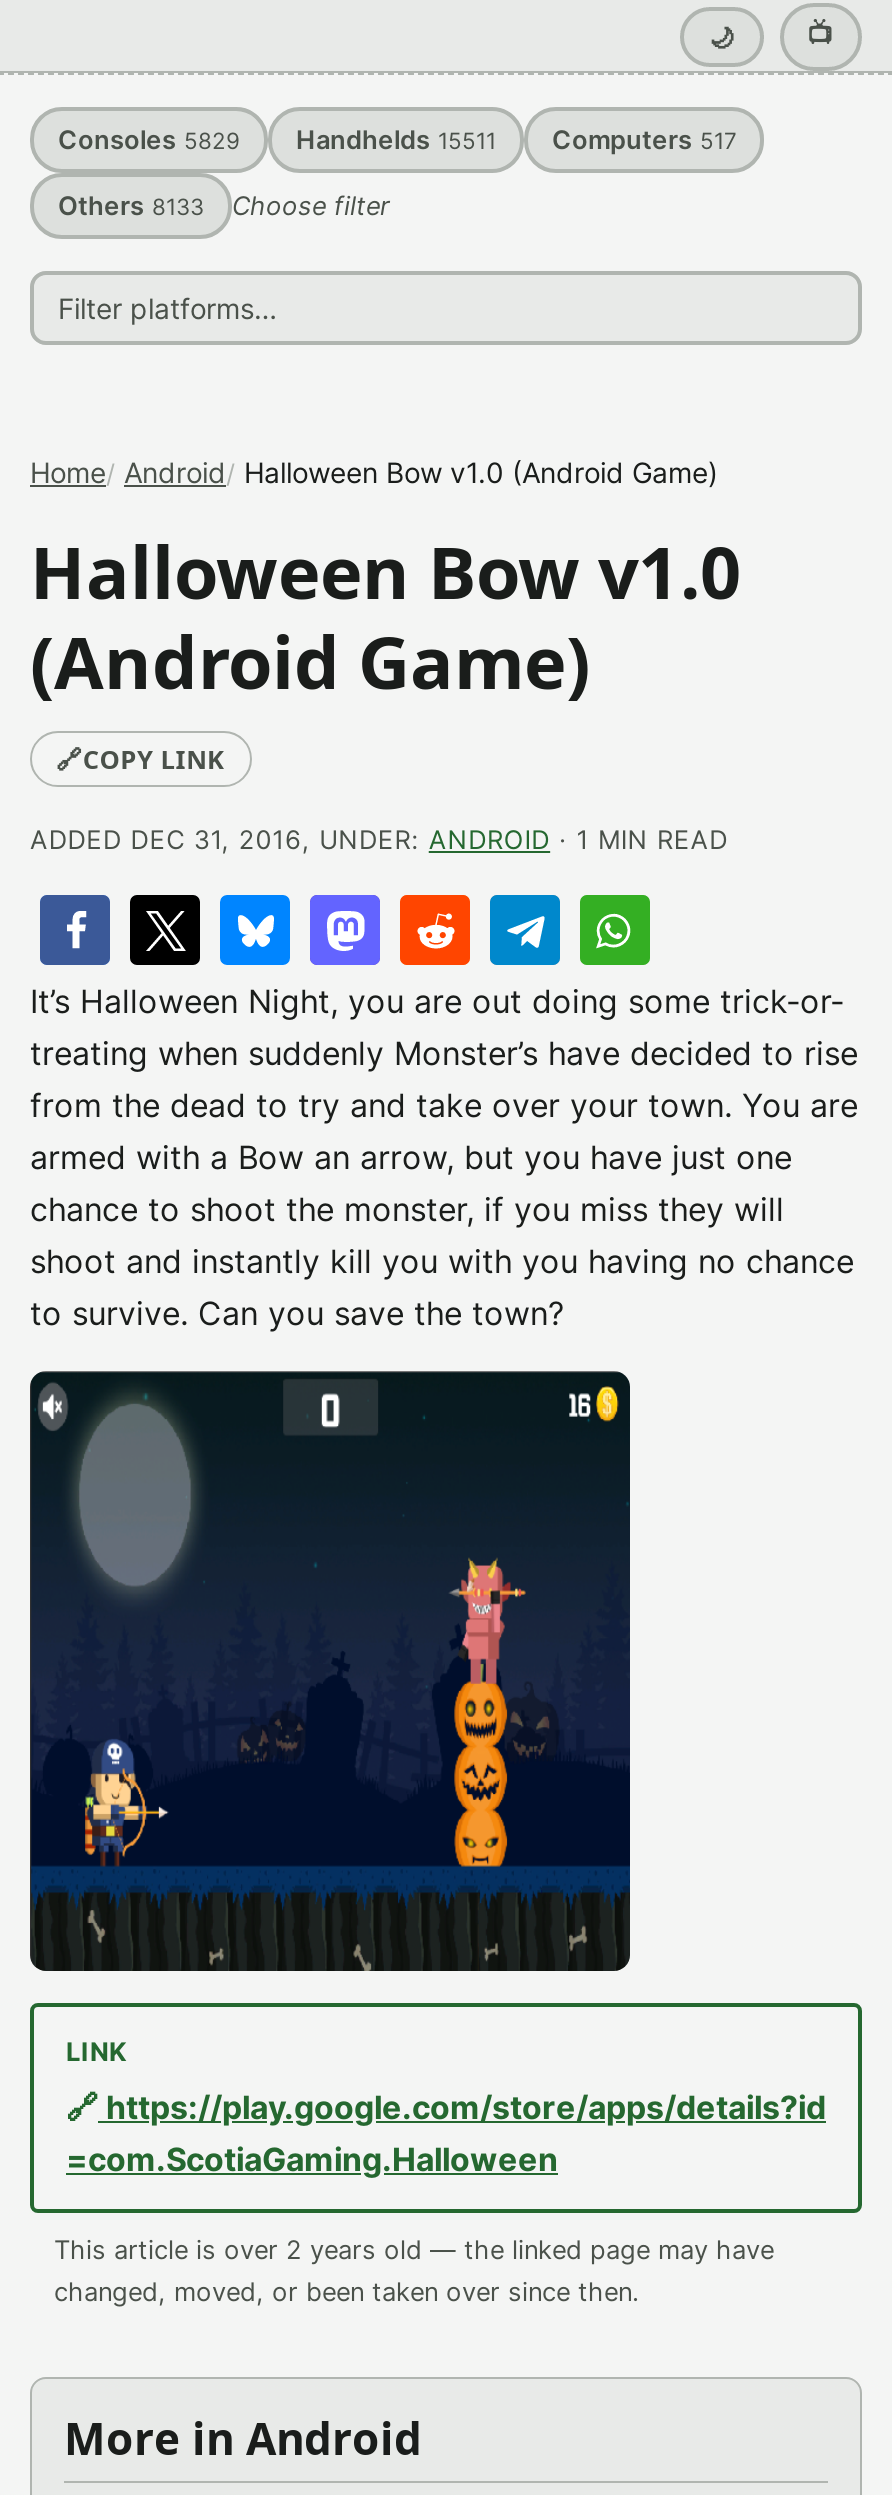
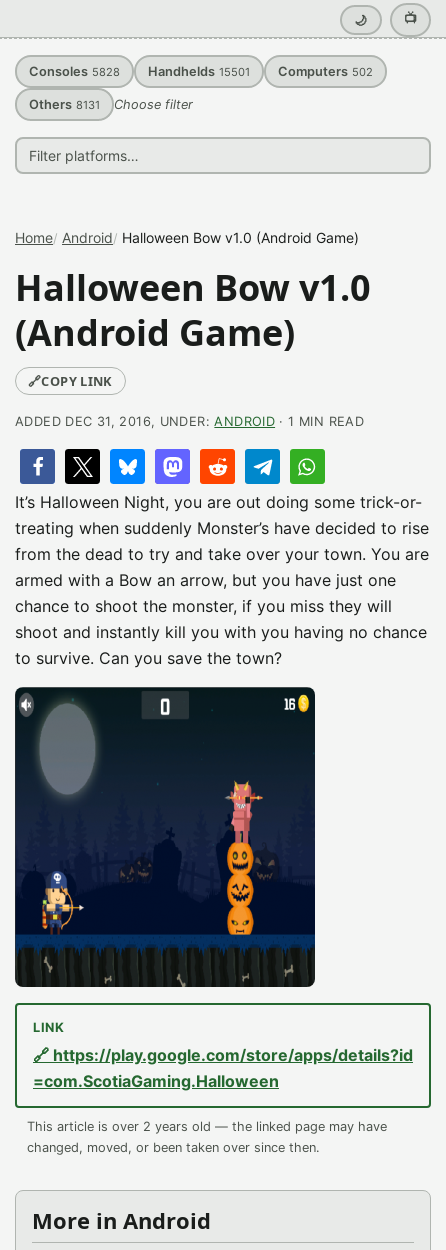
[58,125,240,155] Consoles 5829 -> [29,64,120,79] Consoles 5828
[296,125,496,155] Handhelds 15511 -> [148,64,250,79] Handhelds 15501
[552,125,736,155] Computers 517 -> [278,64,373,79] Computers 502
[58,191,390,221] Others 8133 Choose filter -> [29,97,193,112] Others 8131 Choose filter

